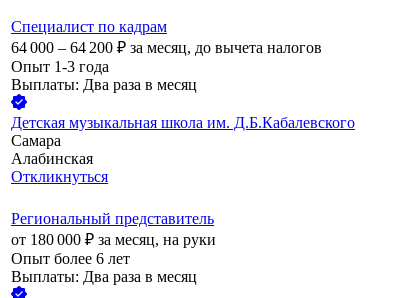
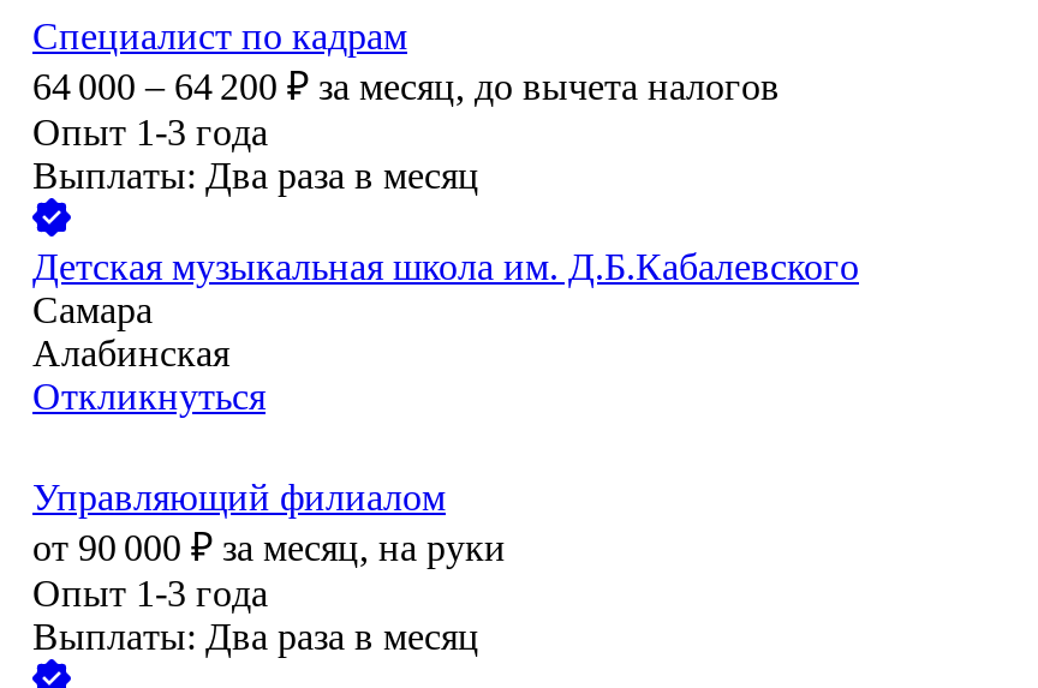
[11,210,216,267] Региональный представитель | от 180 000 ₽ за месяц, на руки | Опыт более 6 лет -> [32,477,506,614] Управляющий филиалом | от 90 000 ₽ за месяц, на руки | Опыт 1-3 года

